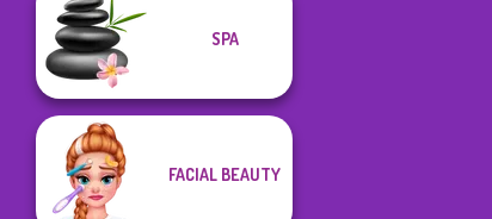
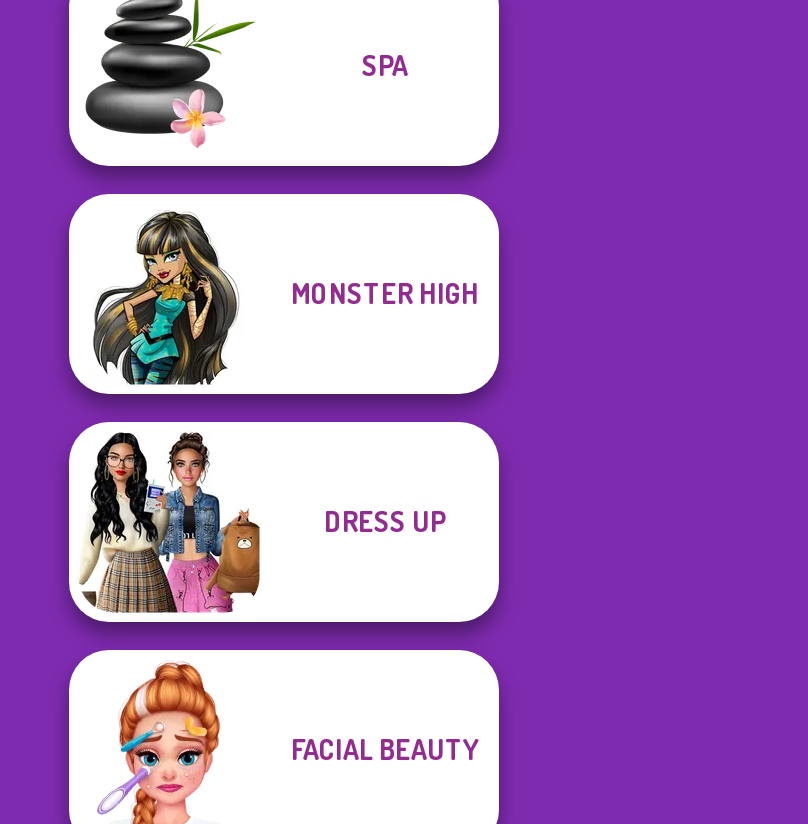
none -> [69,206,499,614] [image] | MONSTER HIGH
none -> [324,504,446,538] DRESS UP

